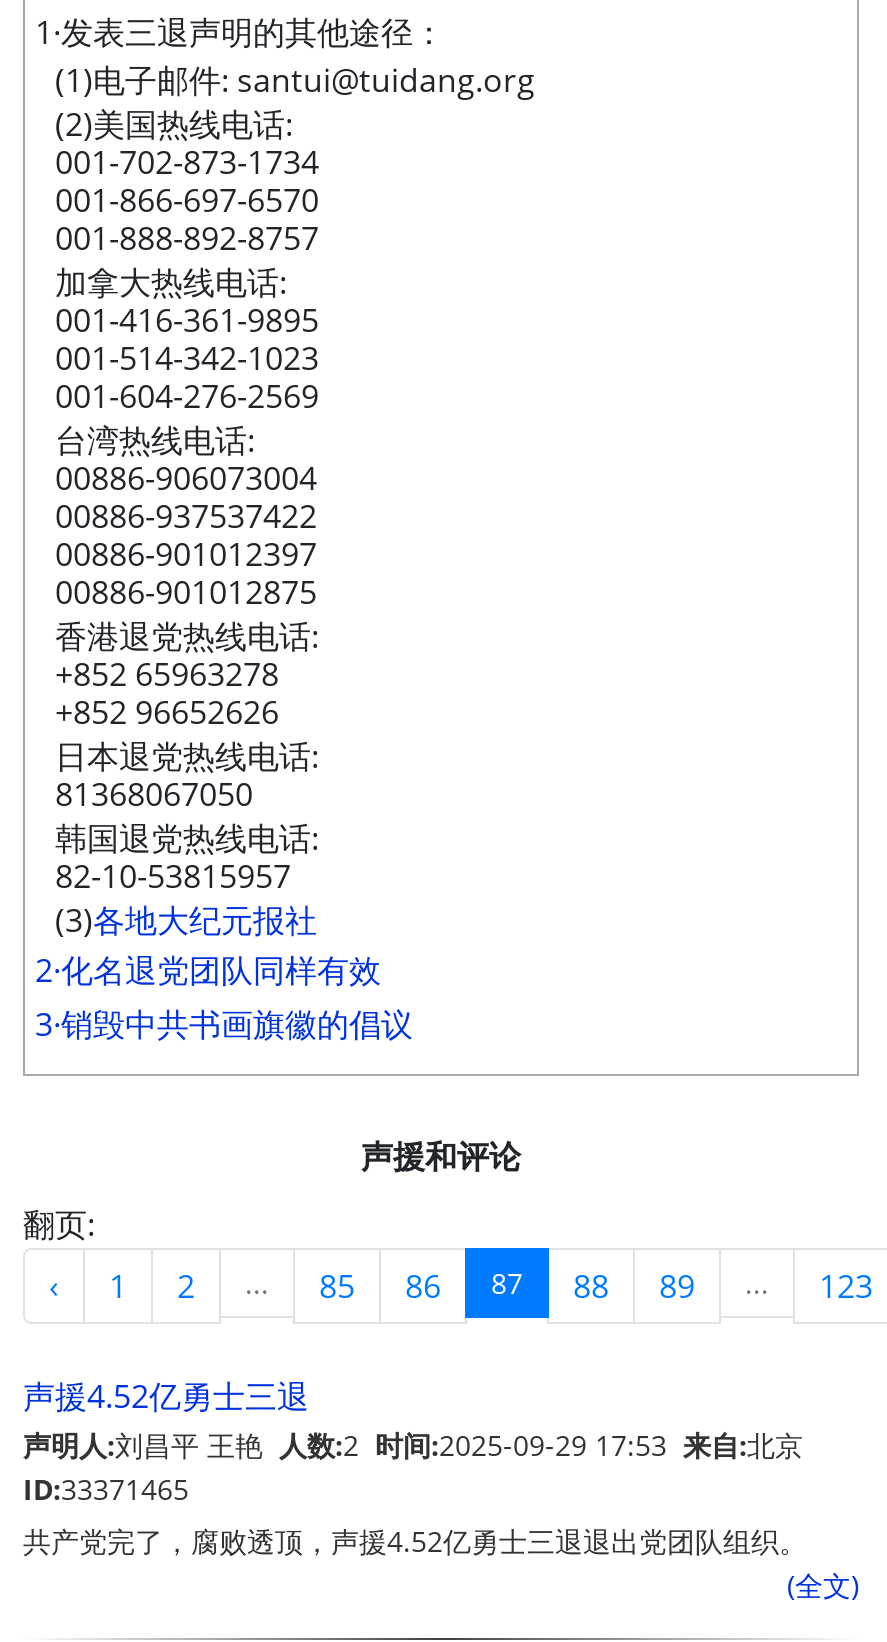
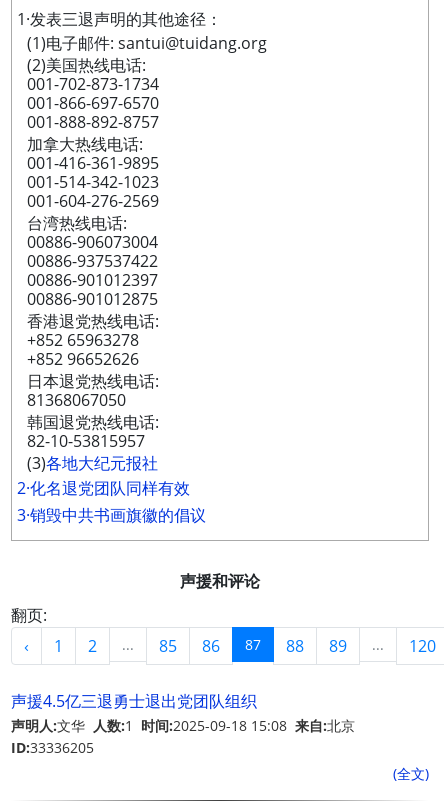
[819,1264,873,1308] 123 -> [409,635,436,657] 120
[23,1374,807,1560] 声援4.52亿勇士三退 | 声明人:刘昌平 王艳 人数:2 时间:2025-09-29 17:53 来自:北京 | ID:33371465 | 共产党完了，腐败透顶，声援4.52亿勇士三退退出党团队组织。 -> [11,690,355,757] 声援4.5亿三退勇士退出党团队组织 | 声明人:文华 人数:1 时间:2025-09-18 15:08 来自:北京 | ID:33336205

